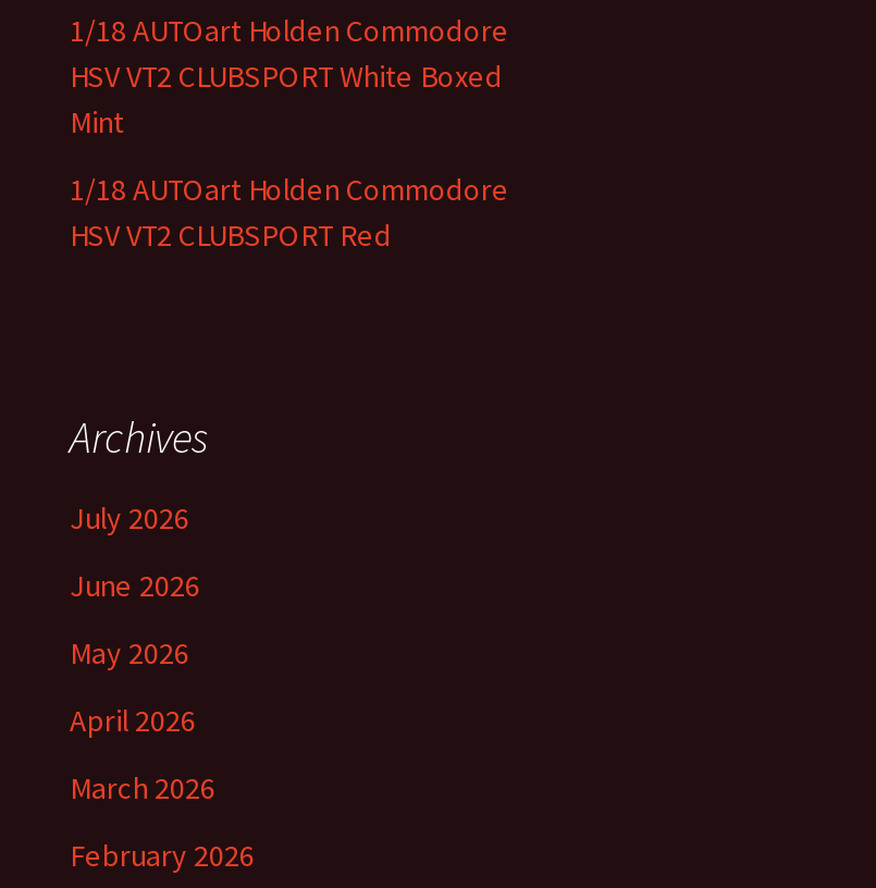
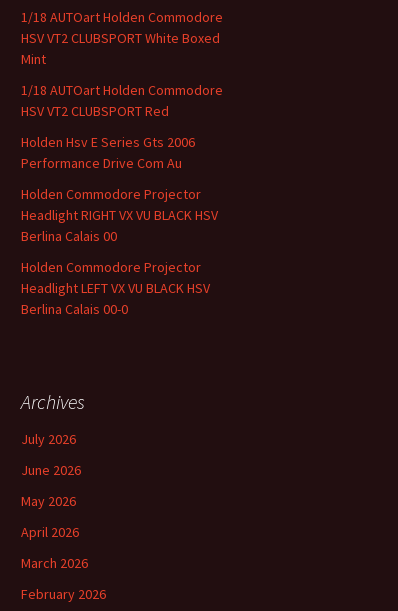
none -> [21,133,218,318] Holden Hsv E Series Gts 2006 | Performance Drive Com Au | Holden Commodore Projector | Headlight RIGHT VX VU BLACK HSV | Berlina Calais 00 | Holden Commodore Projector | Headlight LEFT VX VU BLACK HSV | Berlina Calais 00-0

